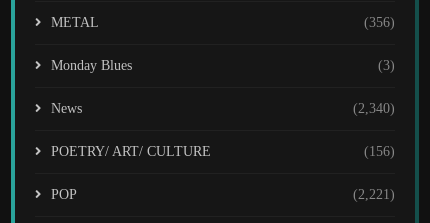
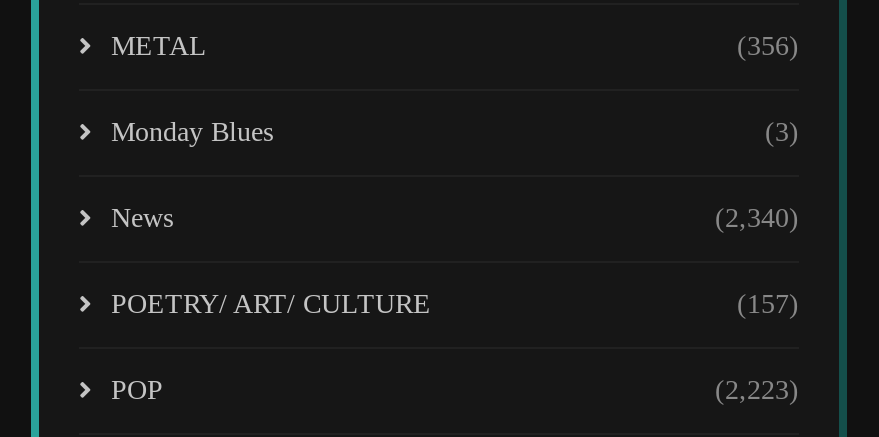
[364,143,395,158] (156) -> [737,288,799,318] (157)
[353,186,395,201] (2,221) -> [715,374,799,404] (2,223)

